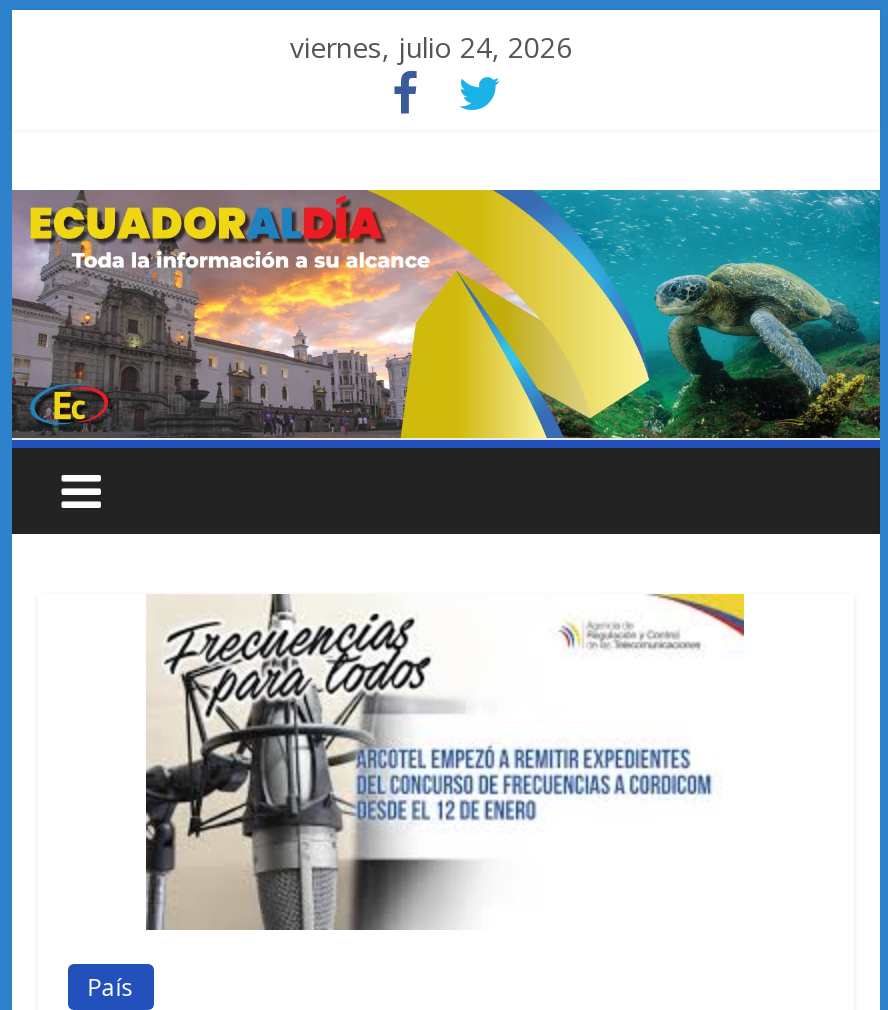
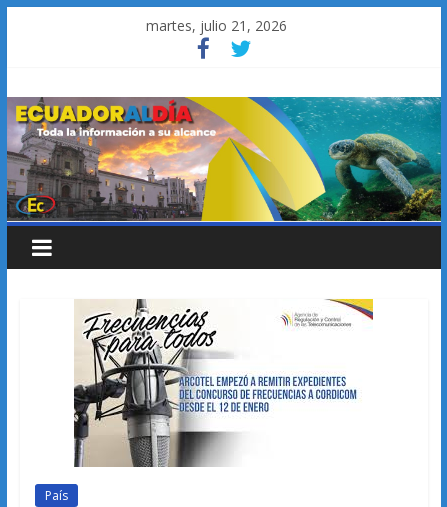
[290,28,572,66] viernes, julio 24, 2026 -> [146,16,287,35] martes, julio 21, 2026

